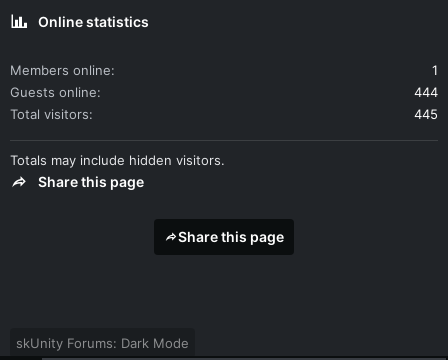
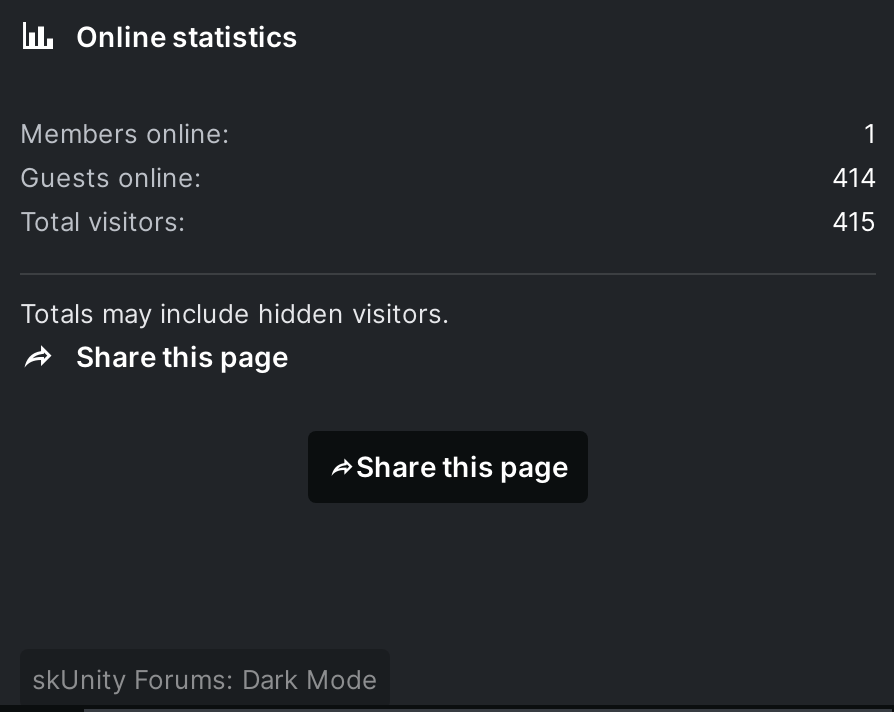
[414,84,438,100] 444 -> [832,161,876,193] 414
[414,106,438,122] 445 -> [832,205,876,237] 415

